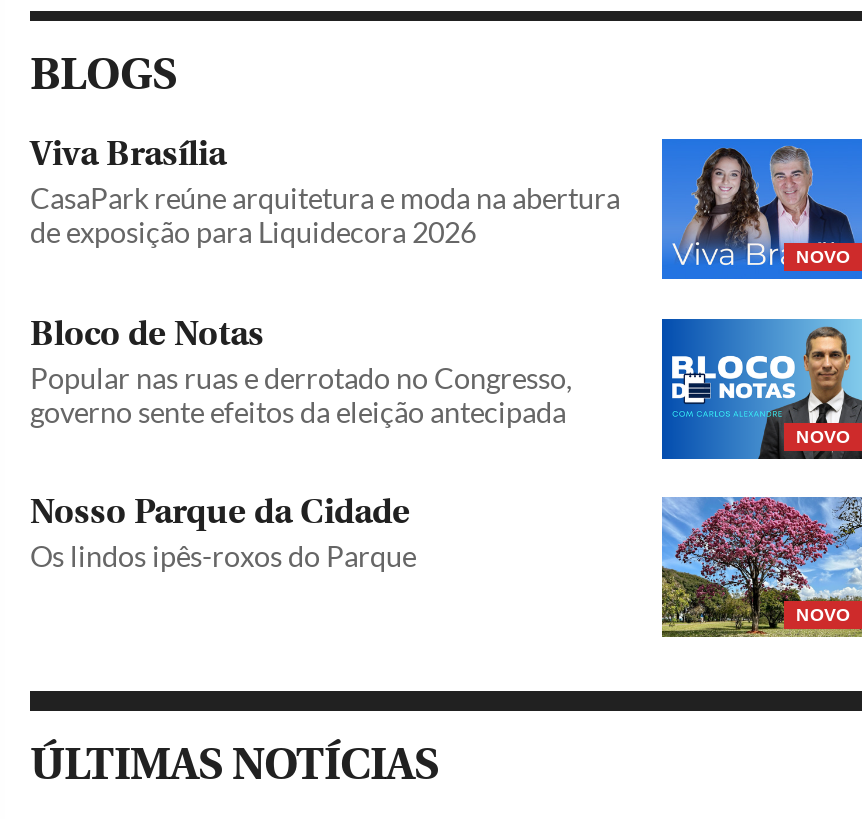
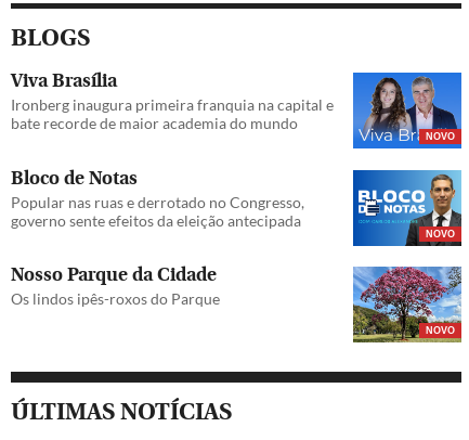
[30,182,620,250] CasaPark reúne arquitetura e moda na abertura | de exposição para Liquidecora 2026 -> [11,96,334,133] Ironberg inaugura primeira franquia na capital e | bate recorde de maior academia do mundo

